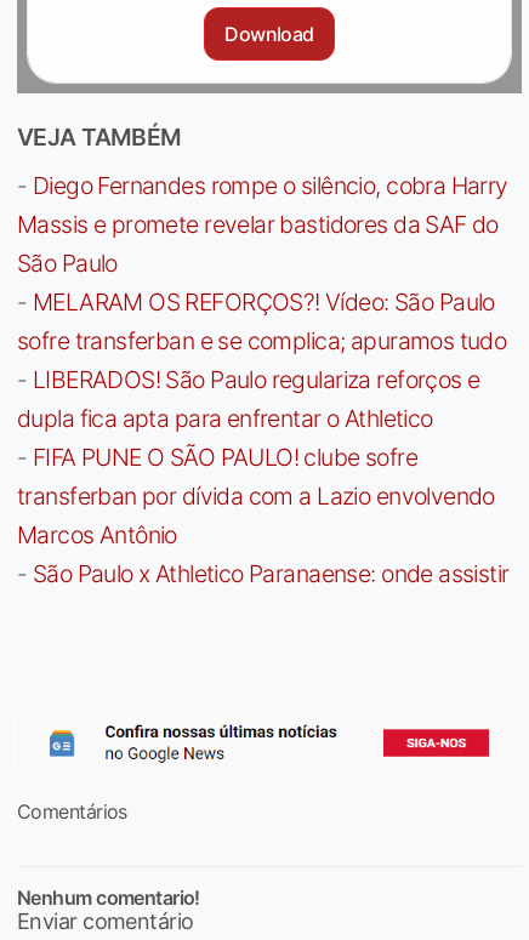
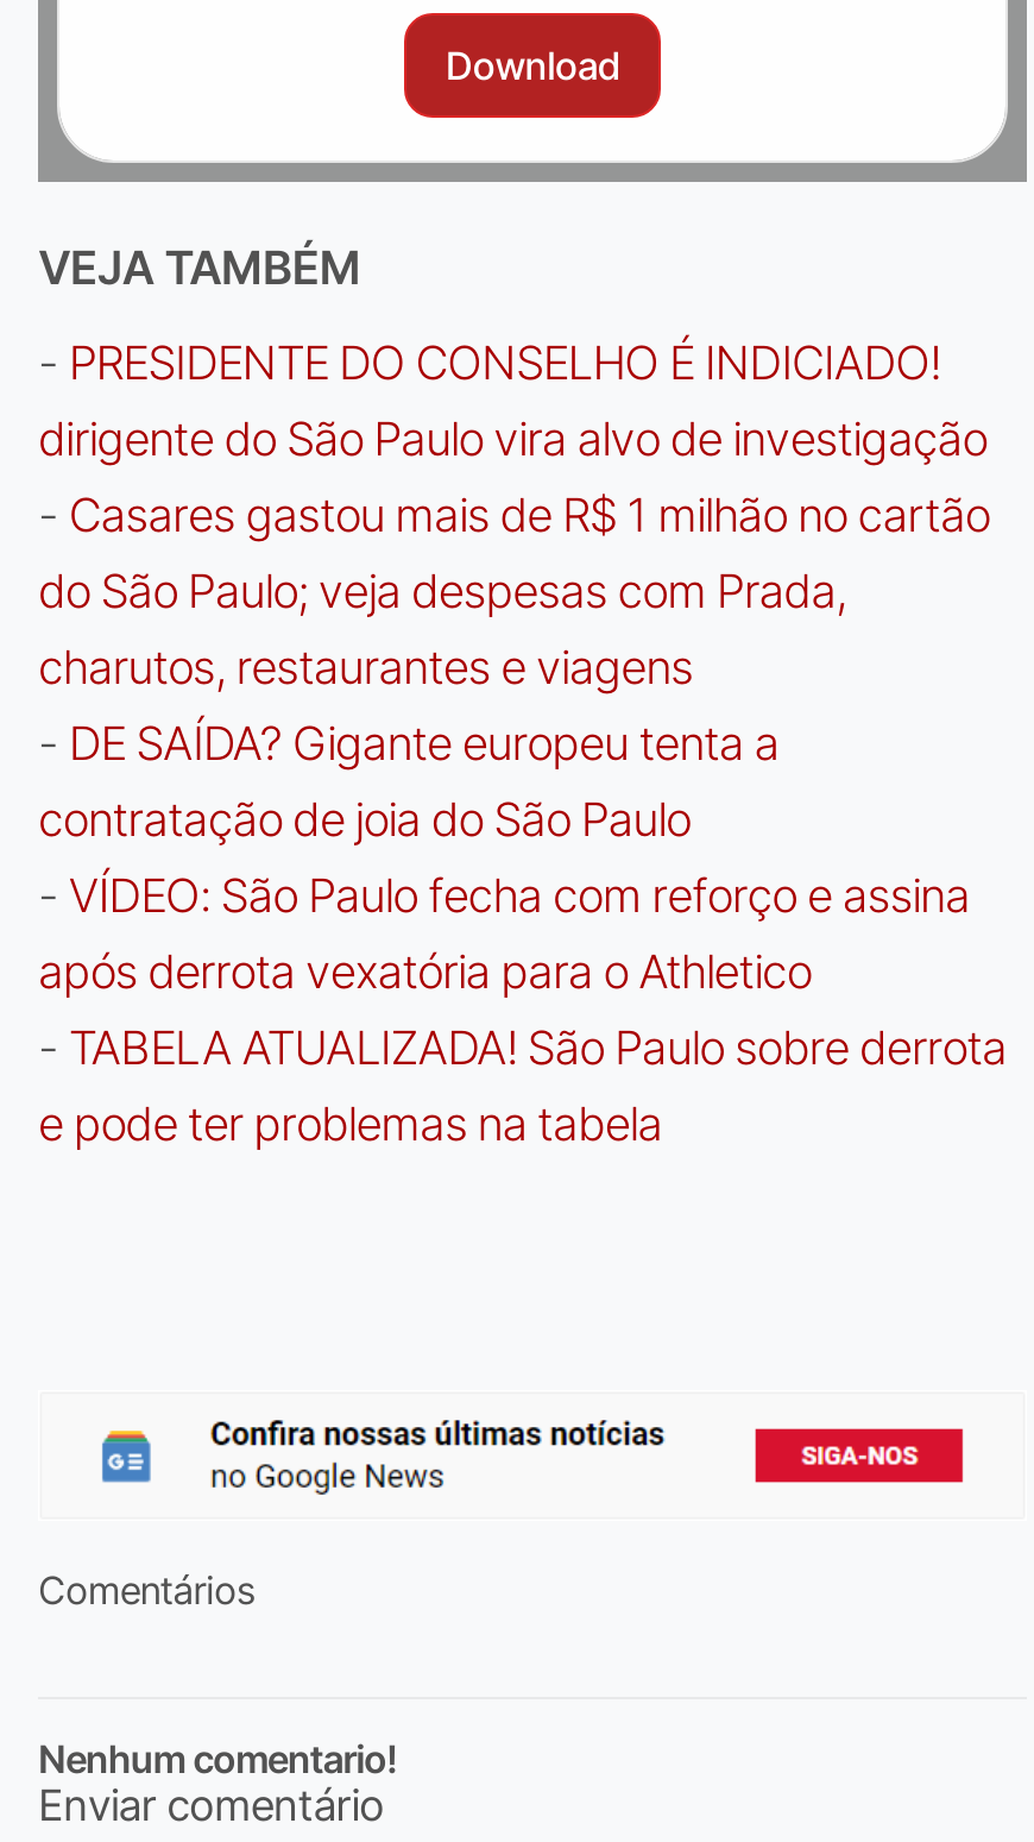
[17,171,509,588] - Diego Fernandes rompe o silêncio, cobra Harry | Massis e promete revelar bastidores da SAF do | São Paulo | - MELARAM OS REFORÇOS?! Vídeo: São Paulo | sofre transferban e se complica; apuramos tudo | - LIBERADOS! São Paulo regulariza reforços e | dupla fica apta para enfrentar o Athletico | - FIFA PUNE O SÃO PAULO! clube sofre | transferban por dívida com a Lazio envolvendo | Marcos Antônio | - São Paulo x Athletico Paranaense: onde assistir -> [38,333,1007,1151] - PRESIDENTE DO CONSELHO É INDICIADO! | dirigente do São Paulo vira alvo de investigação | - Casares gastou mais de R$ 1 milhão no cartão | do São Paulo; veja despesas com Prada, | charutos, restaurantes e viagens | - DE SAÍDA? Gigante europeu tenta a | contratação de joia do São Paulo | - VÍDEO: São Paulo fecha com reforço e assina | após derrota vexatória para o Athletico | - TABELA ATUALIZADA! São Paulo sobre derrota | e pode ter problemas na tabela

